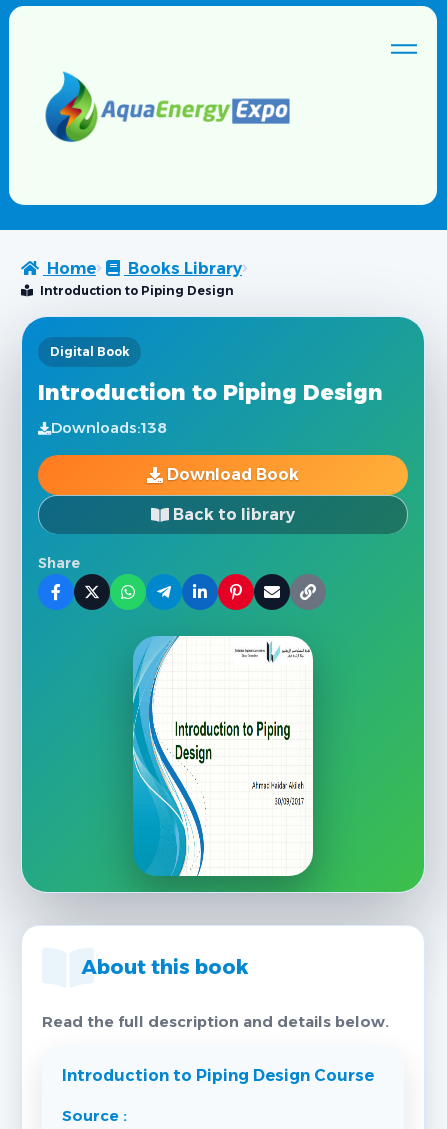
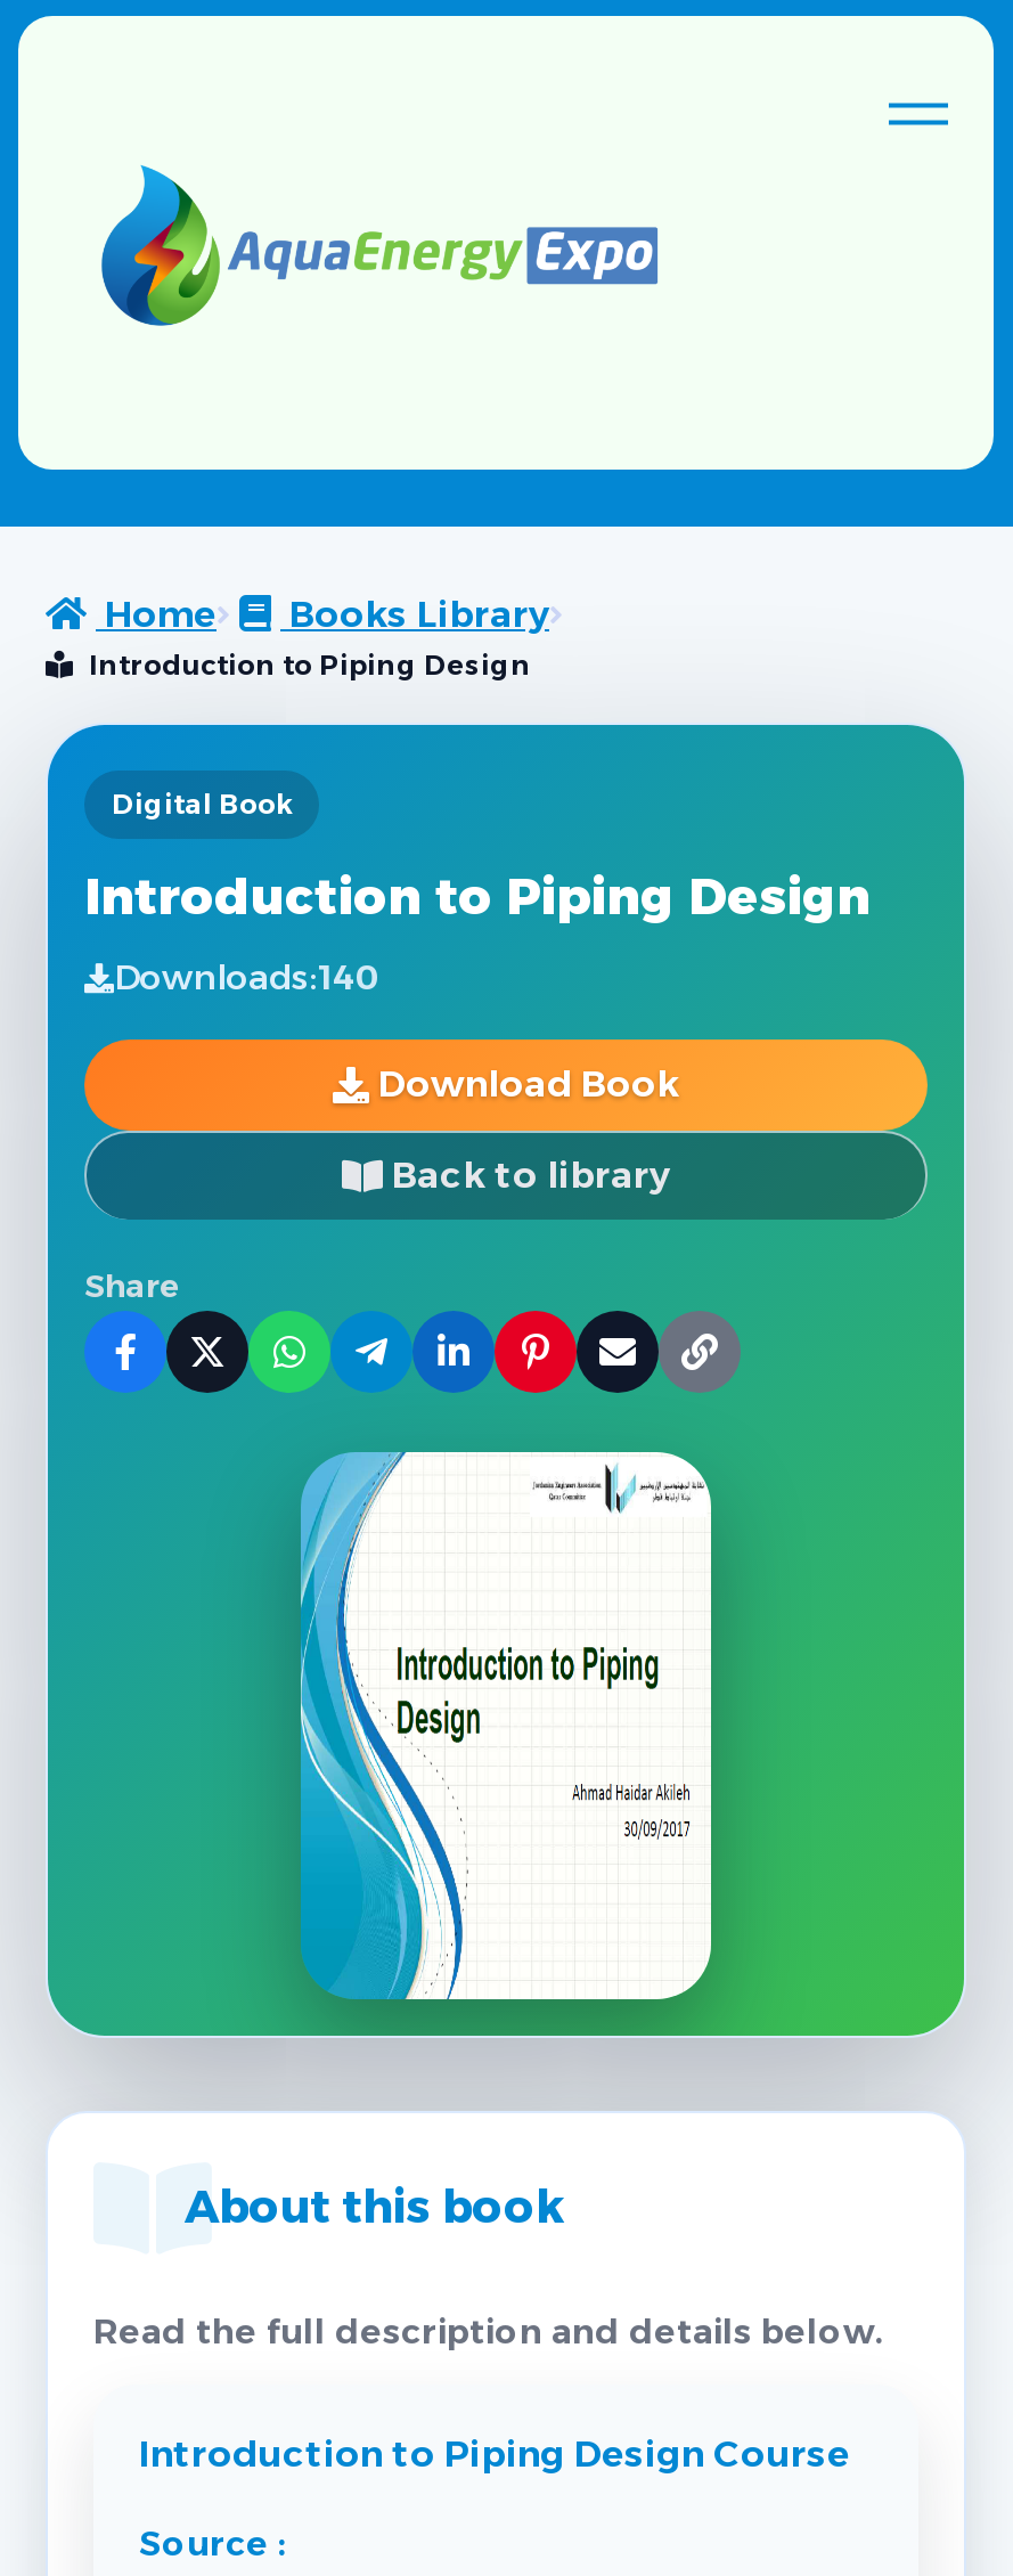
[51,418,167,437] Downloads:138 -> [114,955,381,998] Downloads:140

